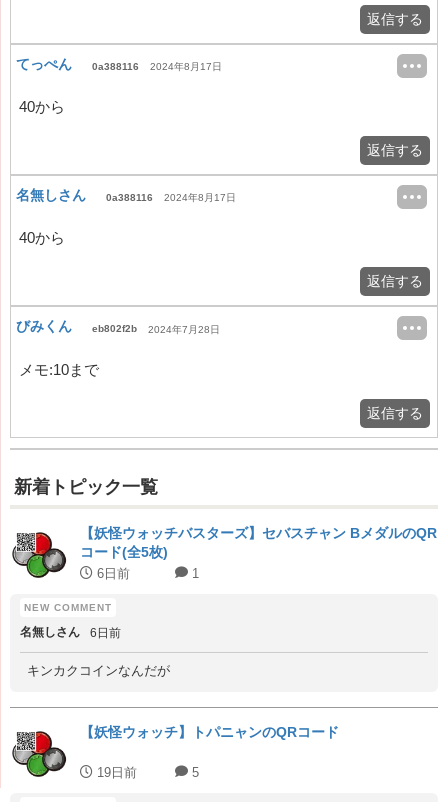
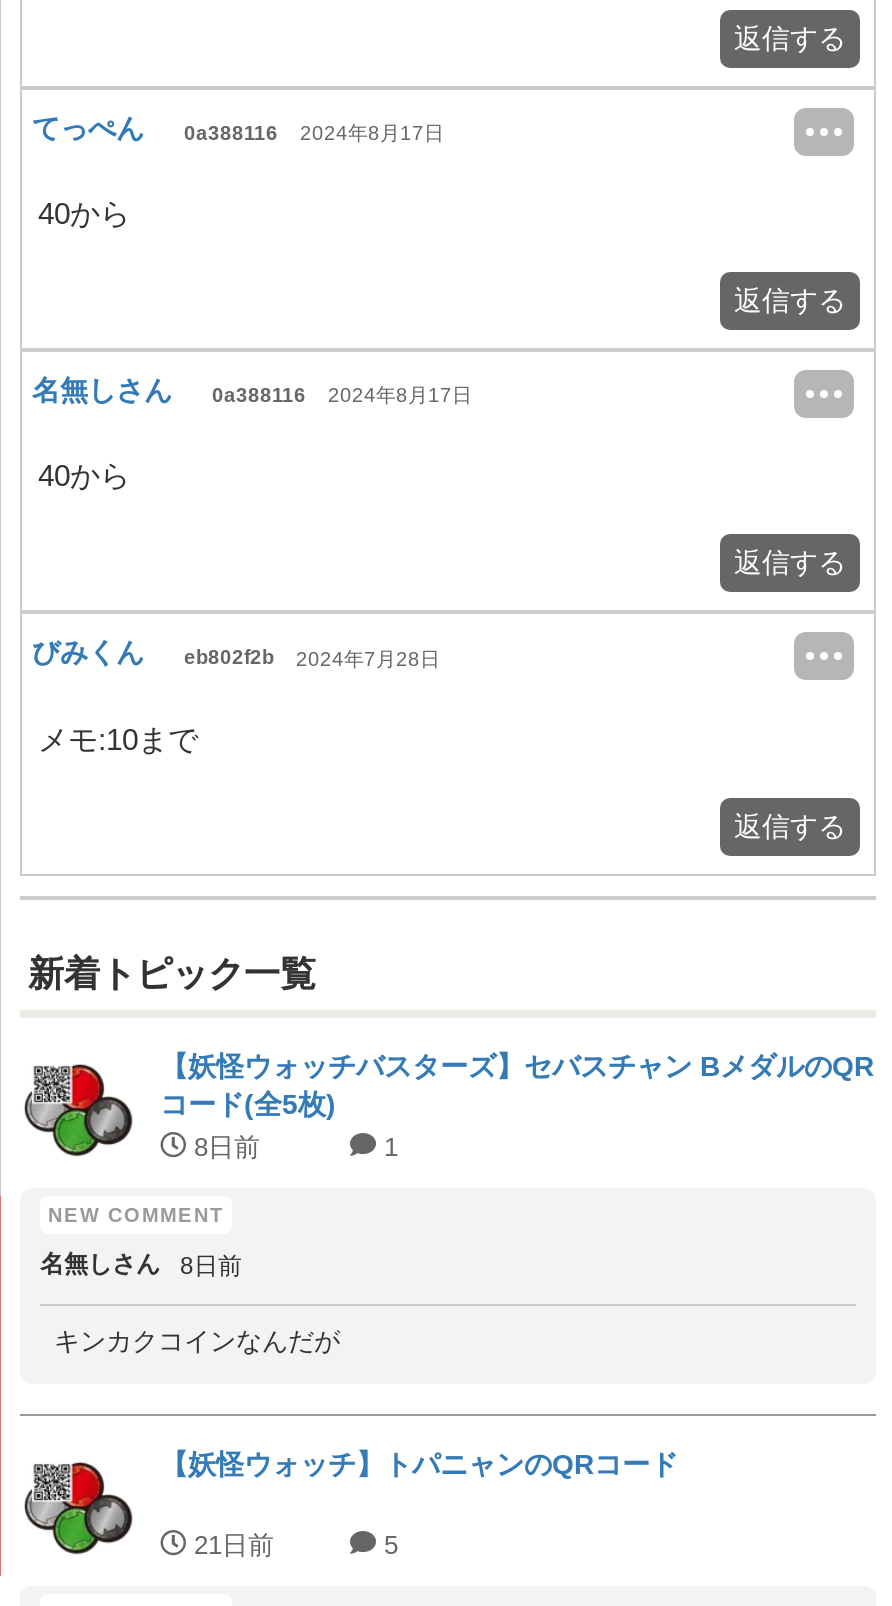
[93,566,130,581] 6日前 -> [186,1132,260,1162] 8日前
[20,625,121,640] 名無しさん 6日前 -> [40,1250,242,1280] 名無しさん 8日前
[93,765,137,780] 19日前 -> [186,1530,274,1560] 21日前

